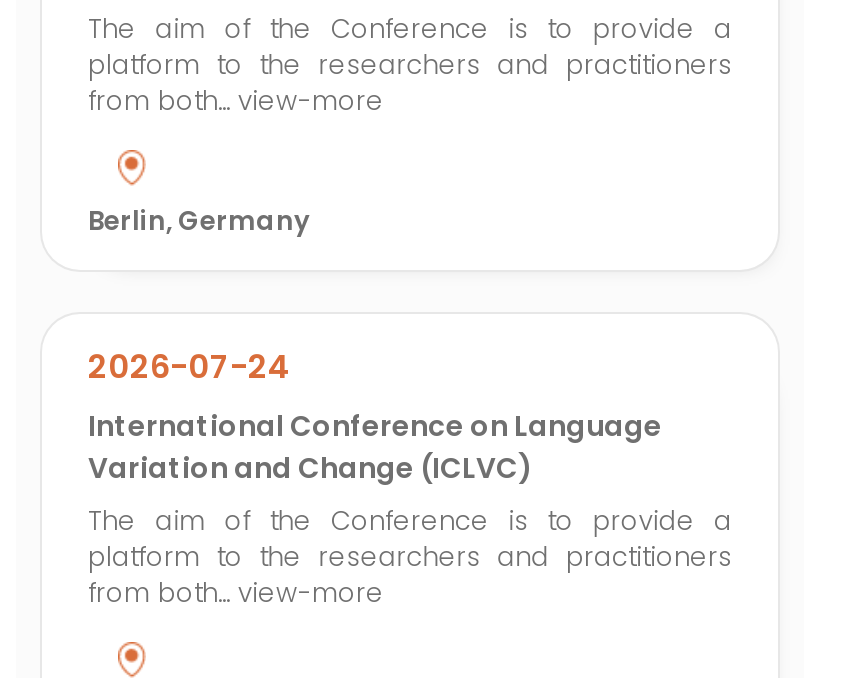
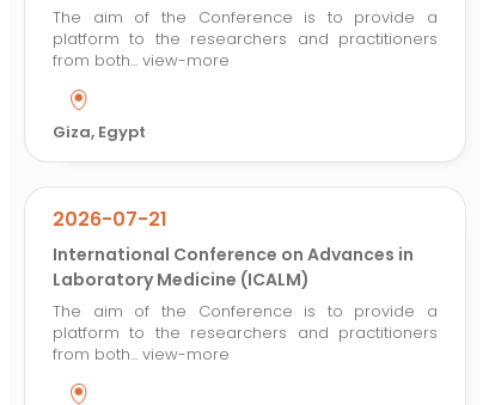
[88,202,310,240] Berlin, Germany -> [53,121,146,143] Giza, Egypt
[88,344,662,488] 2026-07-24 | International Conference on Language | Variation and Change (ICLVC) -> [53,205,414,292] 2026-07-21 | International Conference on Advances in | Laboratory Medicine (ICALM)

